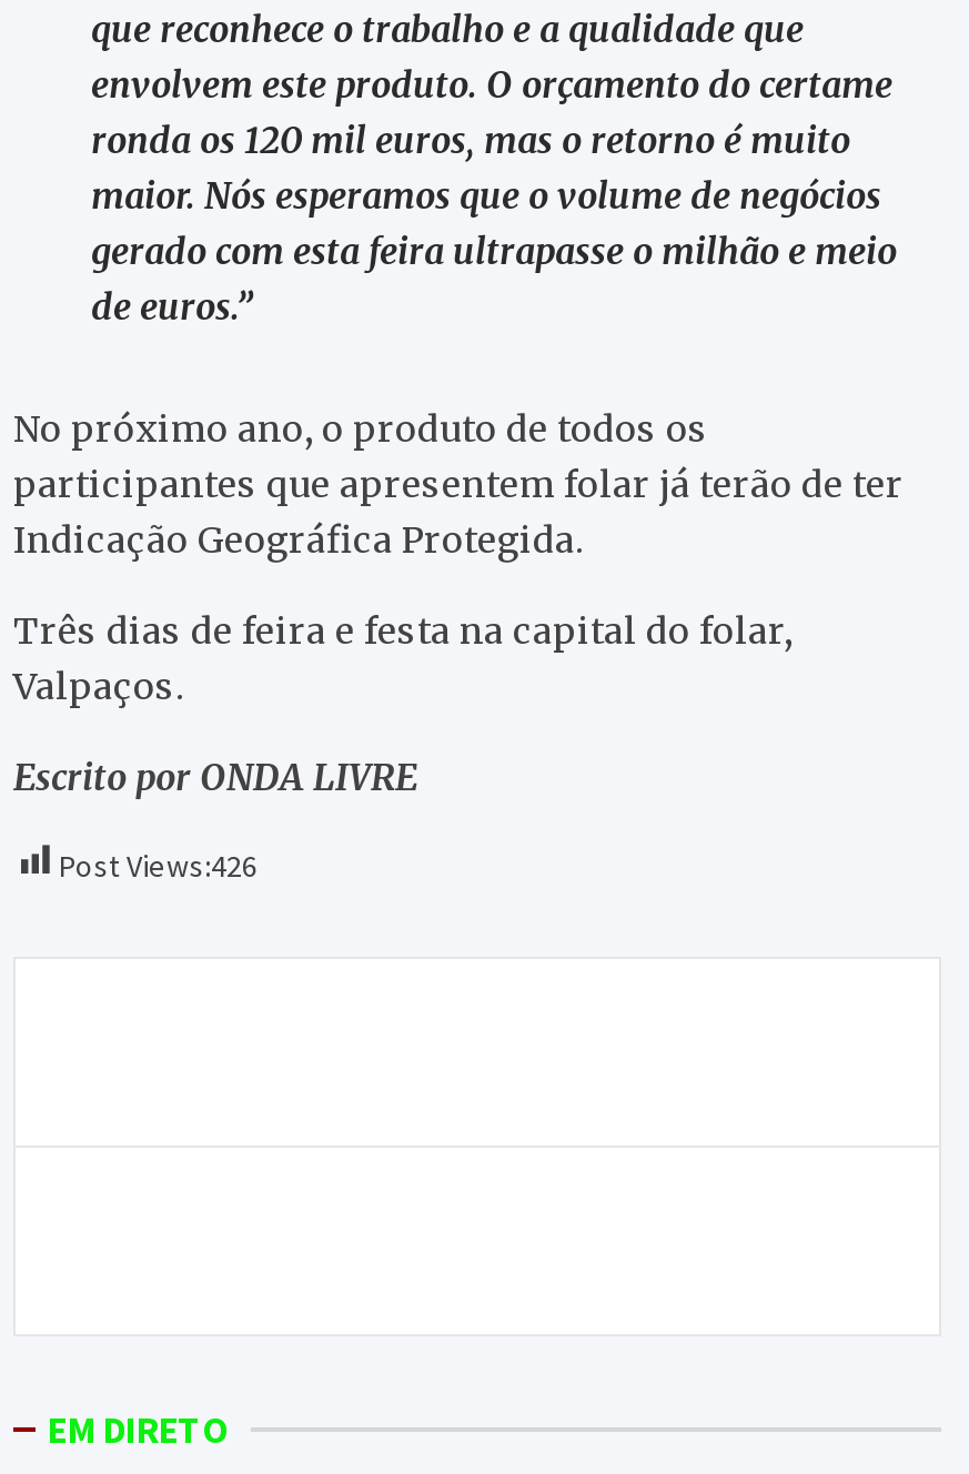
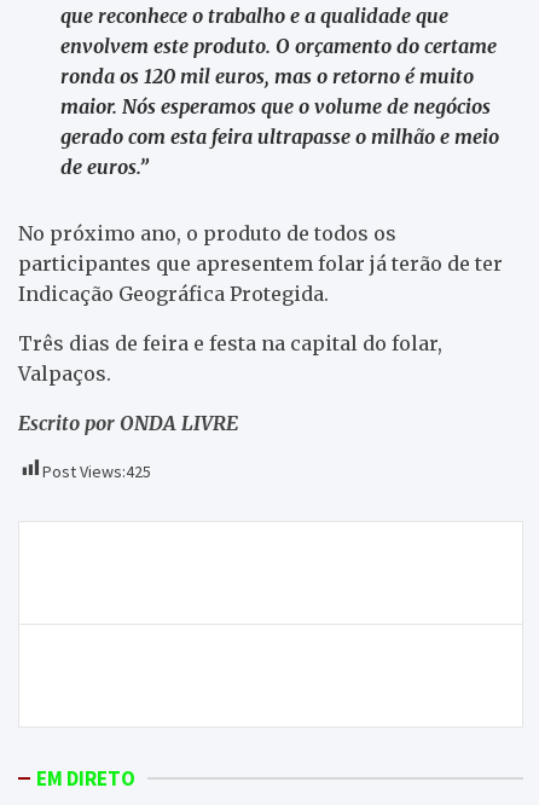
[58,845,258,885] Post Views:426 -> [42,460,151,482] Post Views:425

